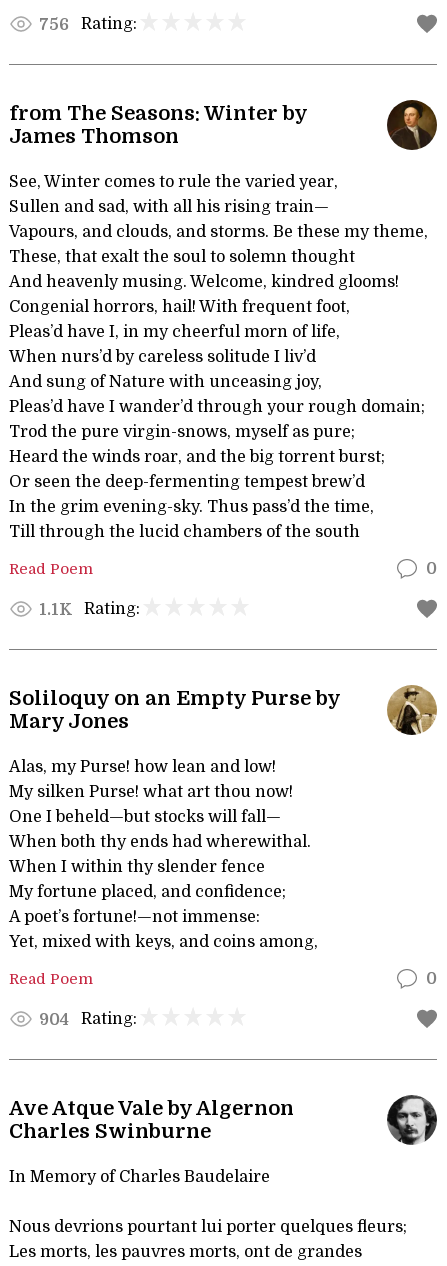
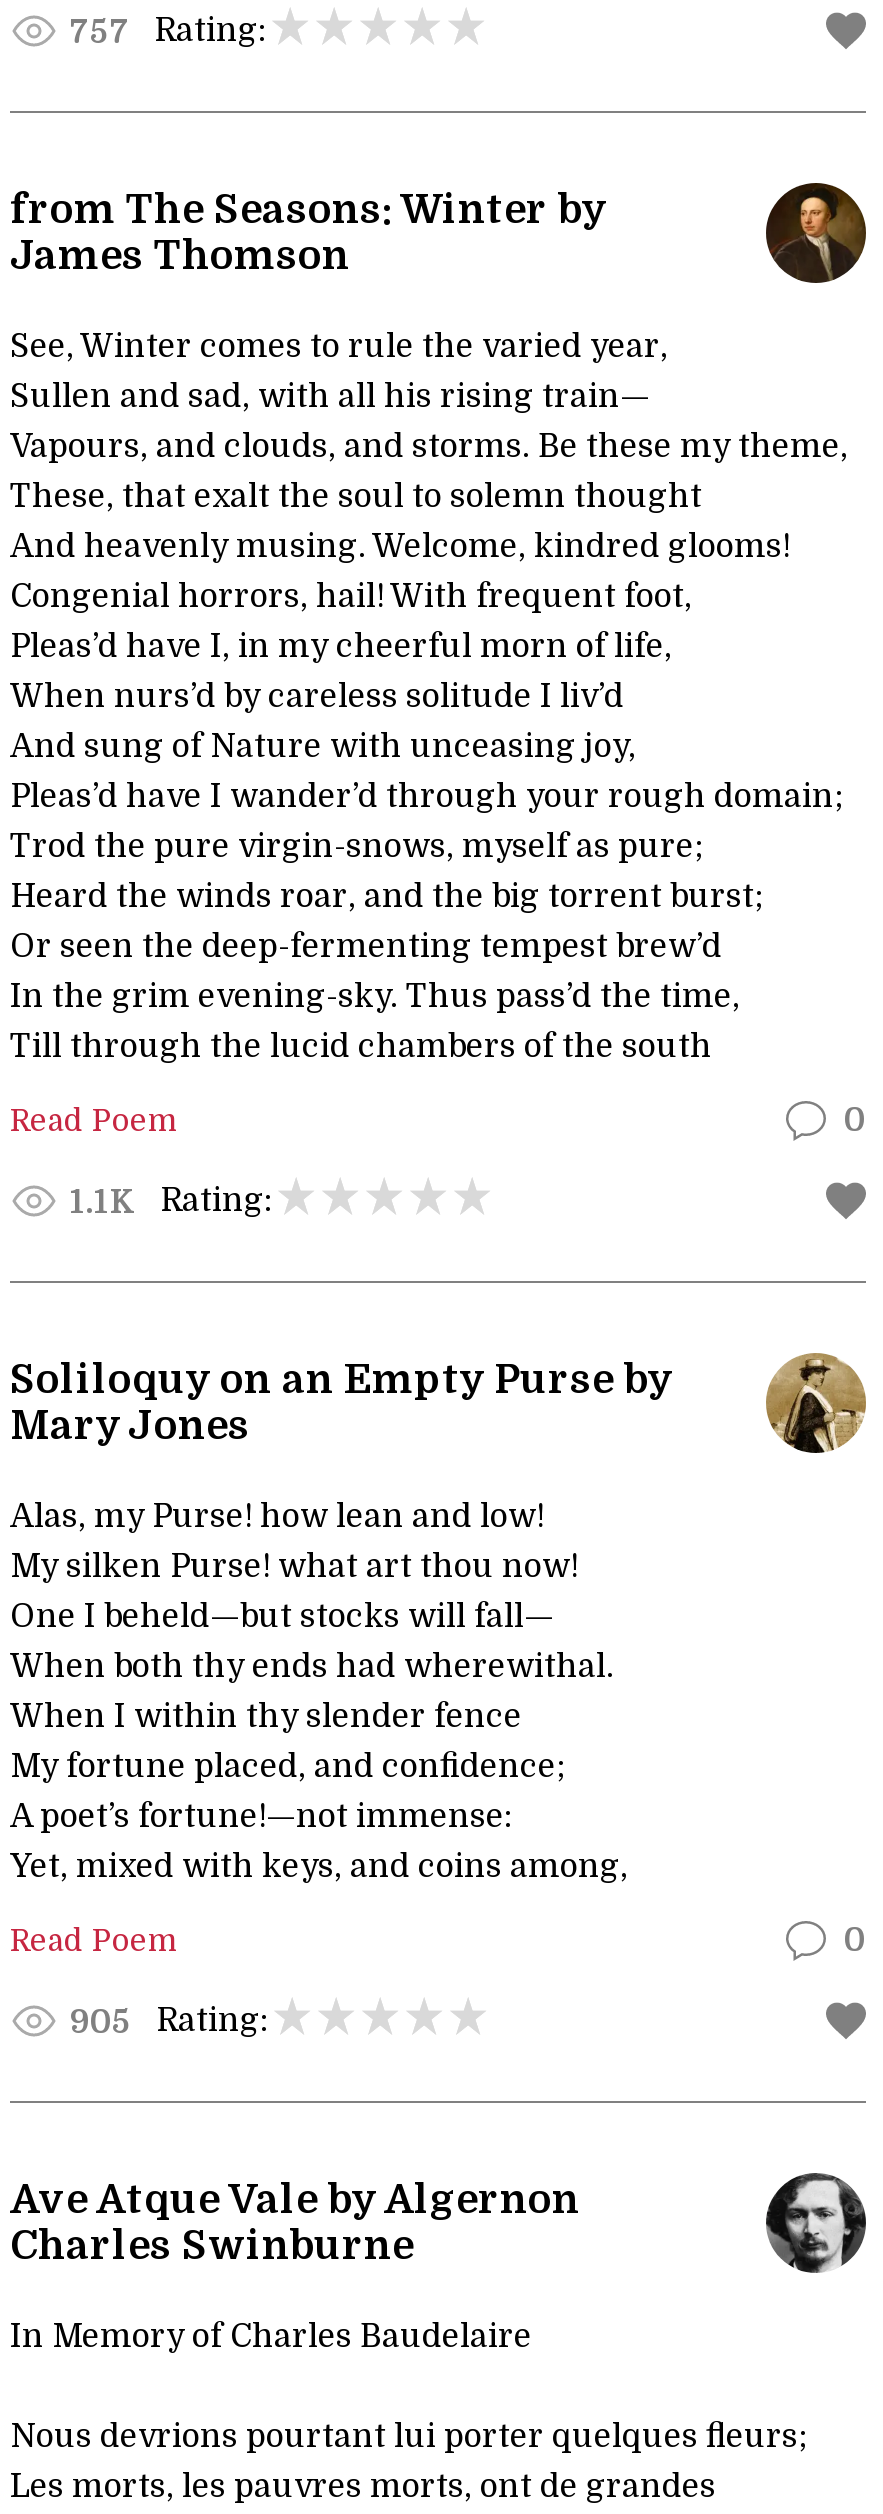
[39,15,137,34] 756 Rating: -> [70,13,266,50] 757 Rating:
[39,1010,137,1029] 904 Rating: -> [70,2003,268,2040] 905 Rating:

